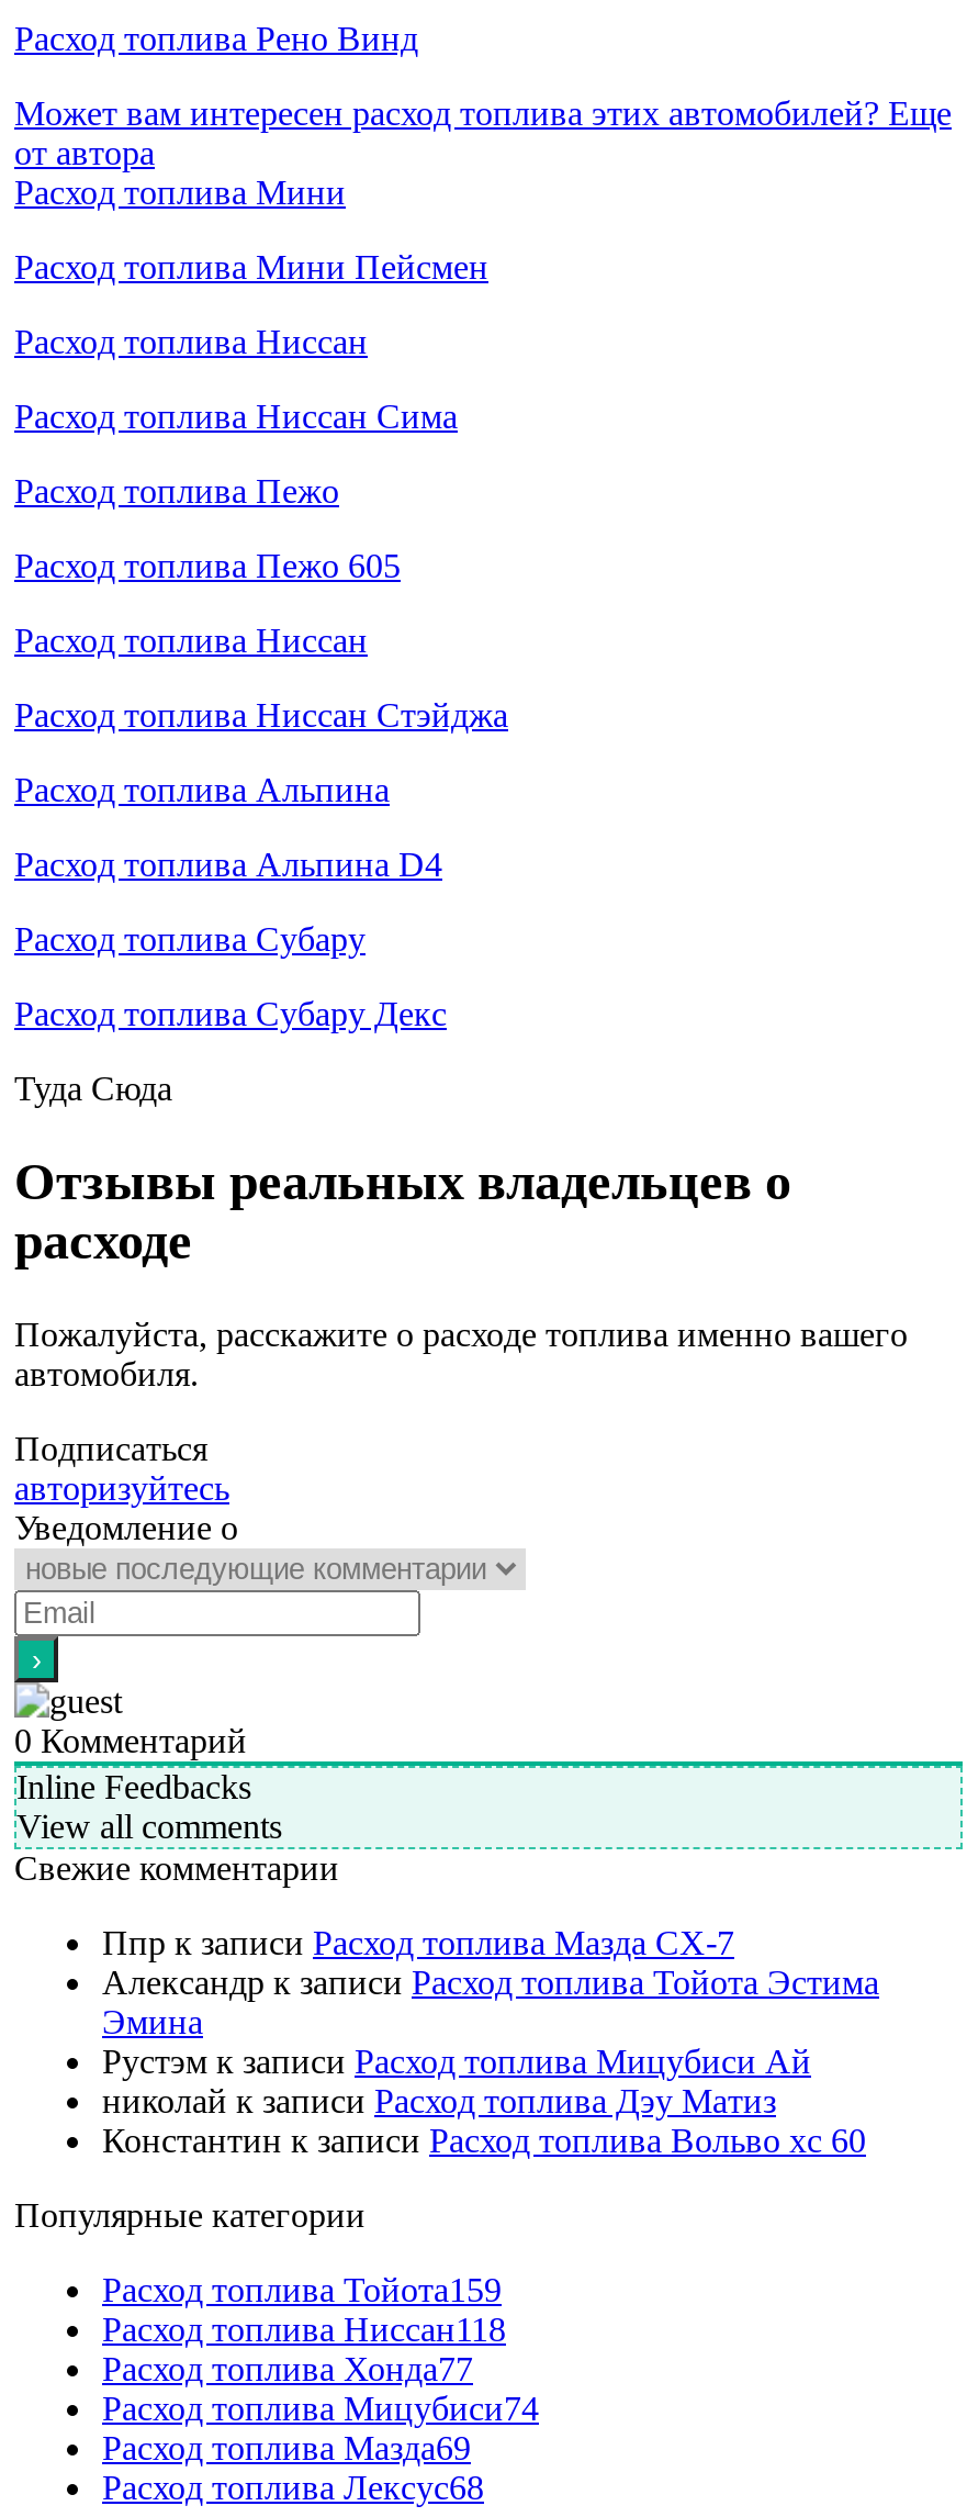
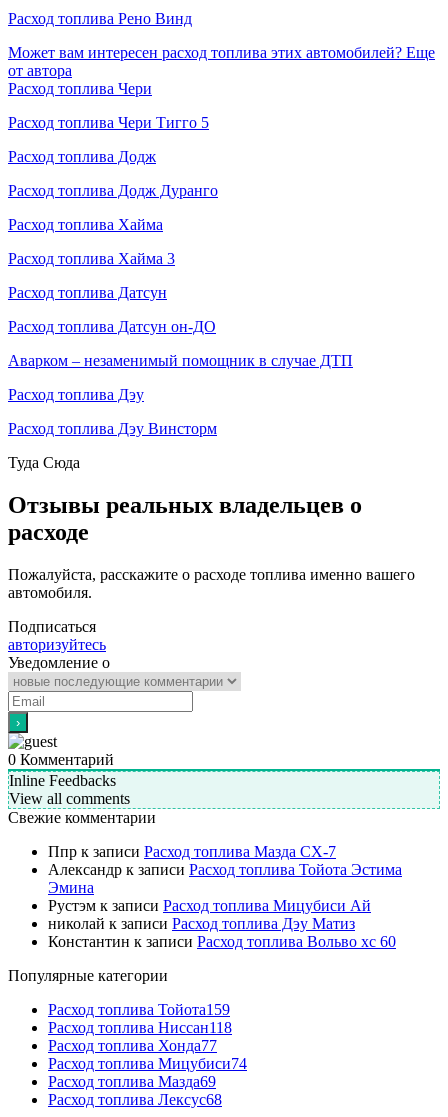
[14,173,508,1032] Расход топлива Мини | Расход топлива Мини Пейсмен | Расход топлива Ниссан | Расход топлива Ниссан Сима | Расход топлива Пежо | Расход топлива Пежо 605 | Расход топлива Ниссан | Расход топлива Ниссан Стэйджа | Расход топлива Альпина | Расход топлива Альпина D4 | Расход топлива Субару | Расход топлива Субару Декс -> [8,80,353,437] Расход топлива Чери | Расход топлива Чери Тигго 5 | Расход топлива Додж | Расход топлива Додж Дуранго | Расход топлива Хайма | Расход топлива Хайма 3 | Расход топлива Датсун | Расход топлива Датсун он-ДО | Аварком – незаменимый помощник в случае ДТП | Расход топлива Дэу | Расход топлива Дэу Винсторм

